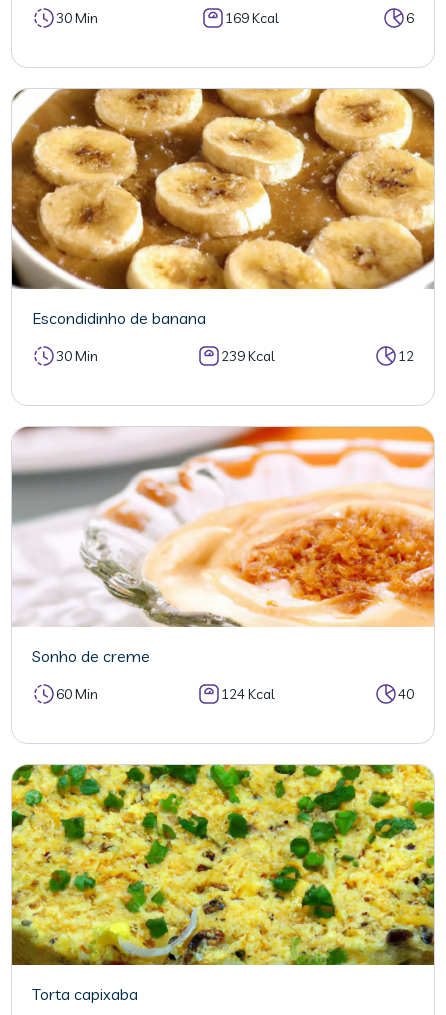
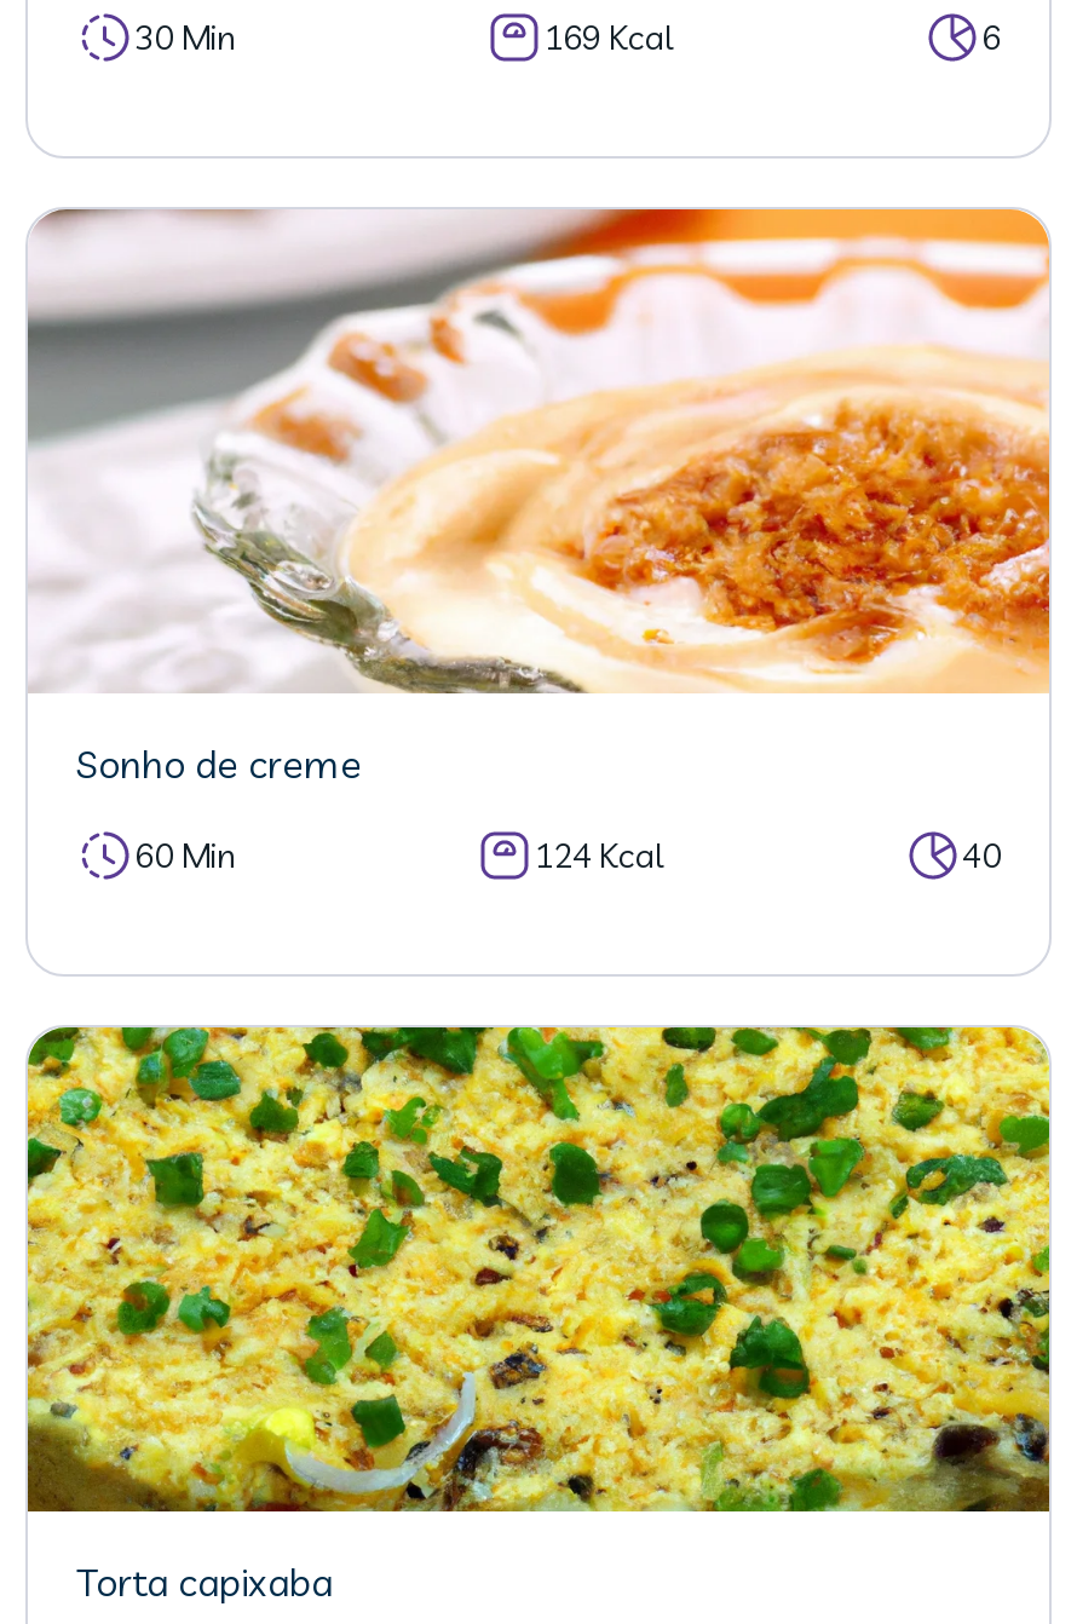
[11,88,435,364] [image] | Escondidinho de banana | 30 Min | 239 Kcal | 12 -> none

